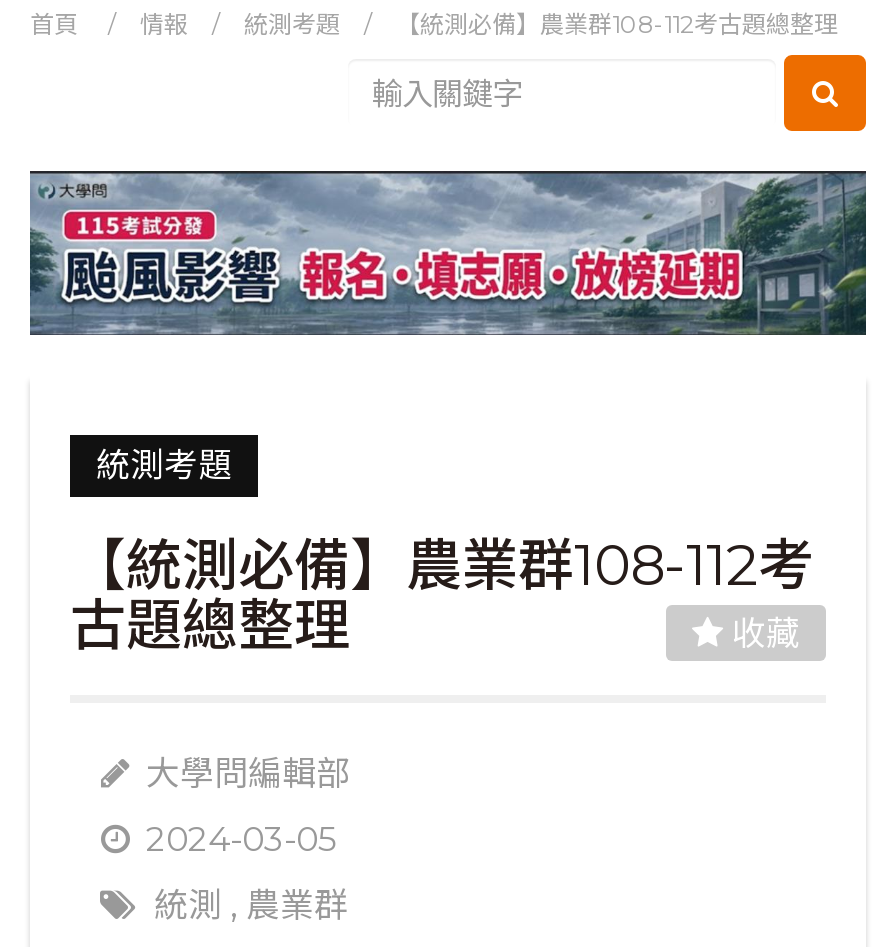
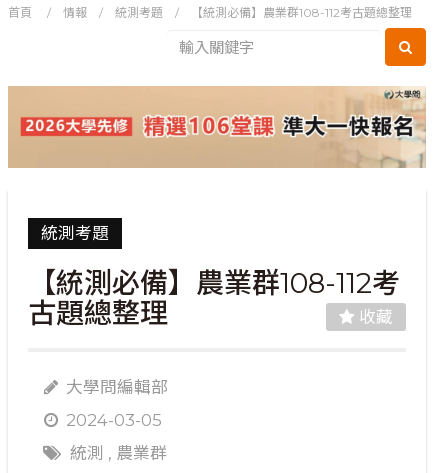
[28,169,868,337] [image] -> [8,86,426,168] [image]

